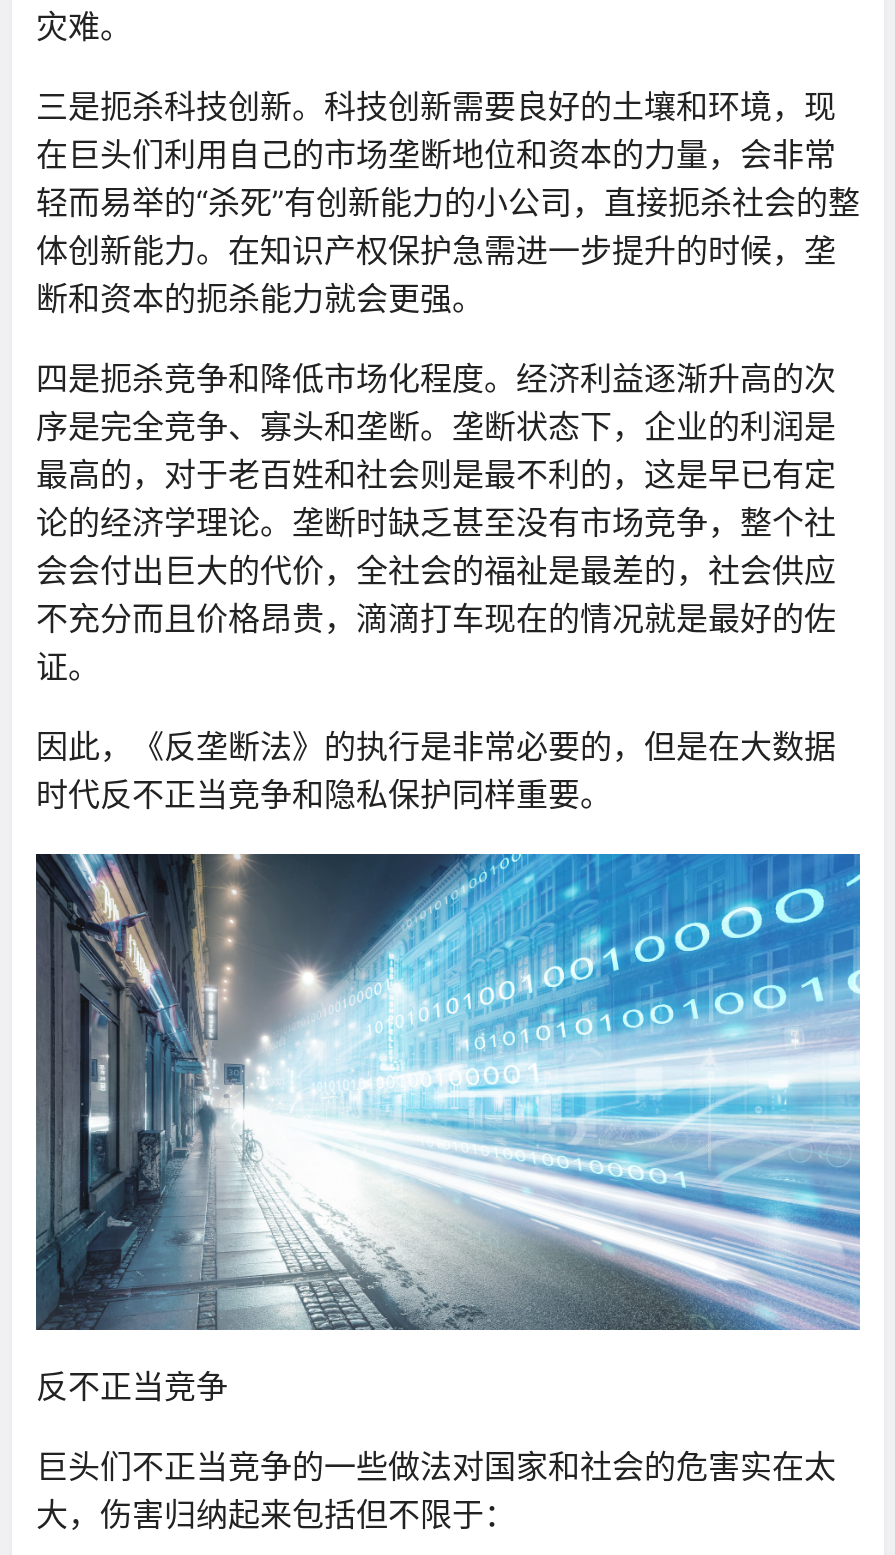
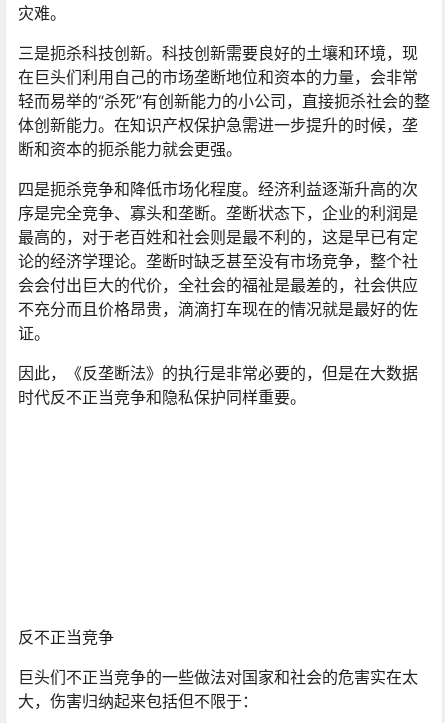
[34,852,862,1332] [image] -> none

